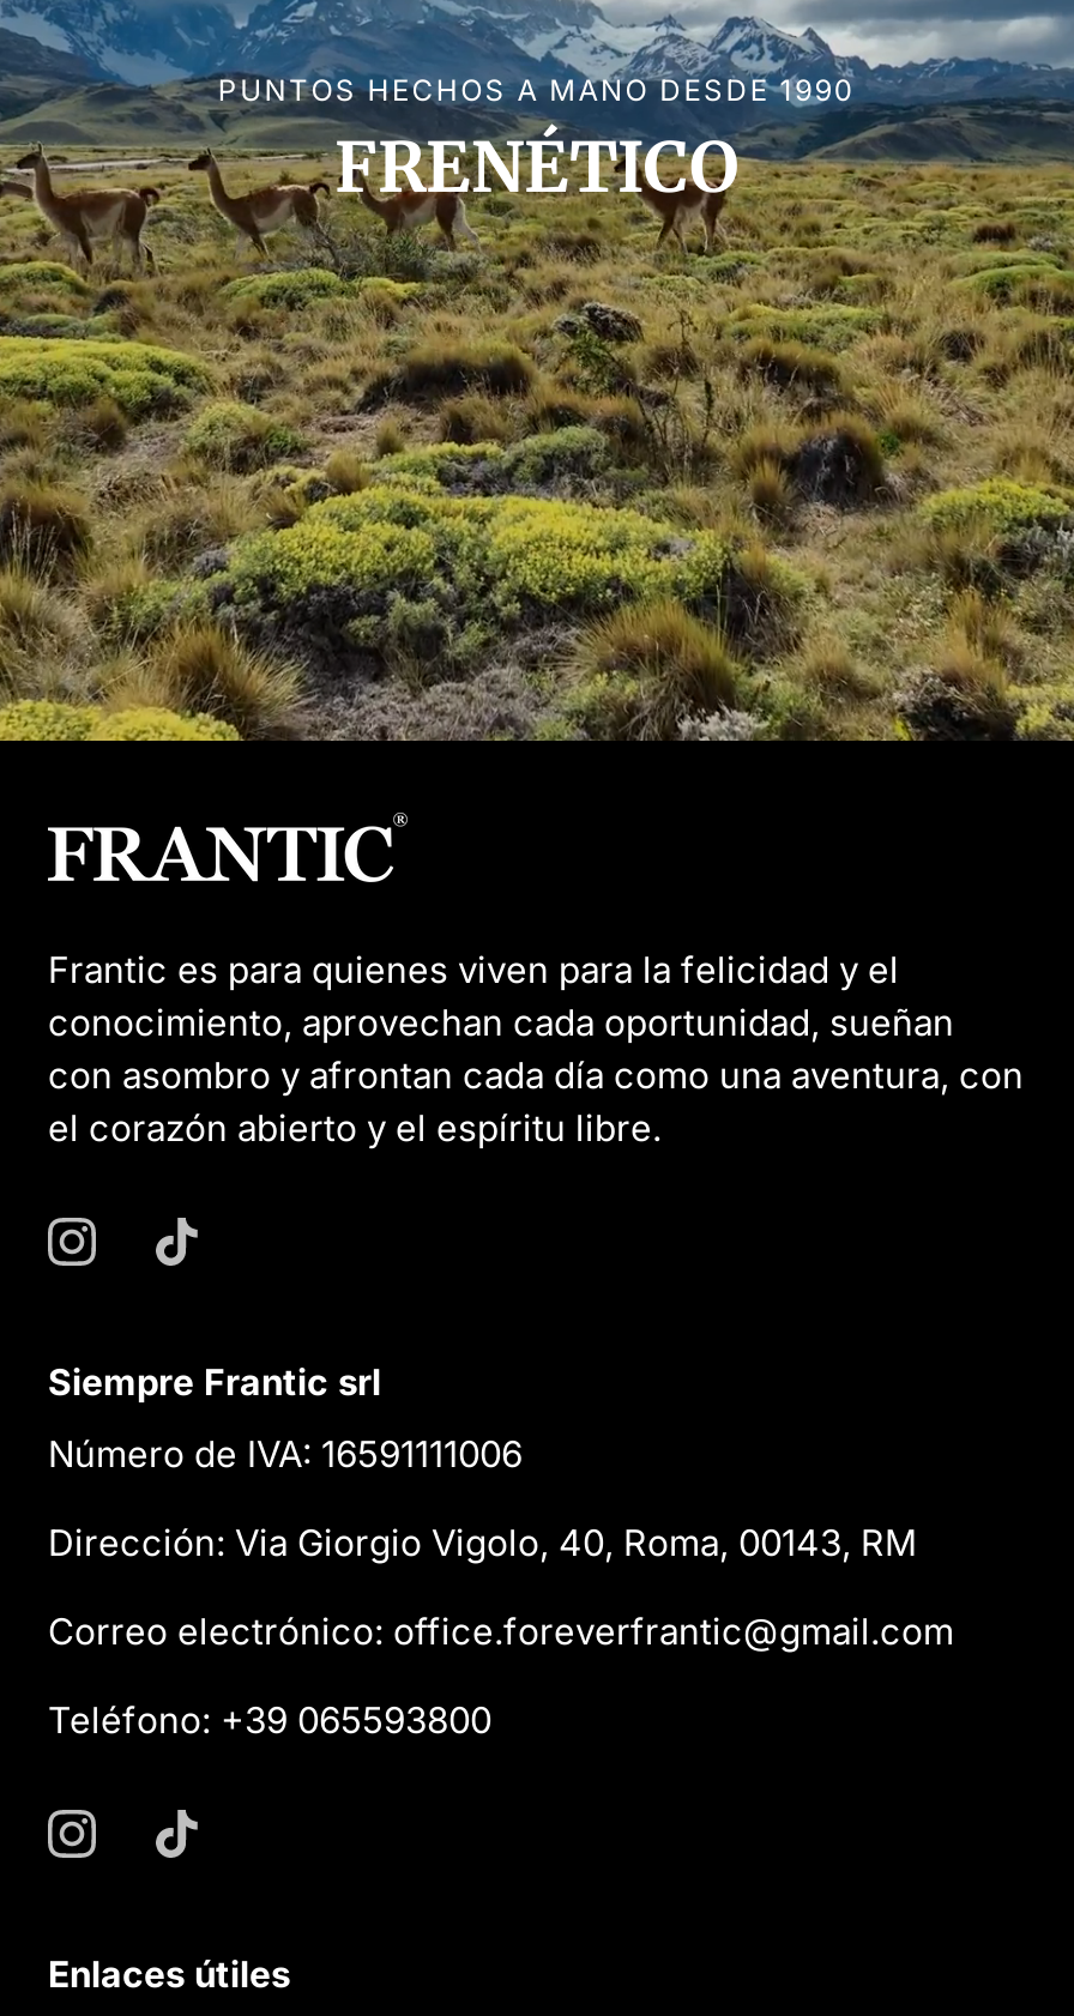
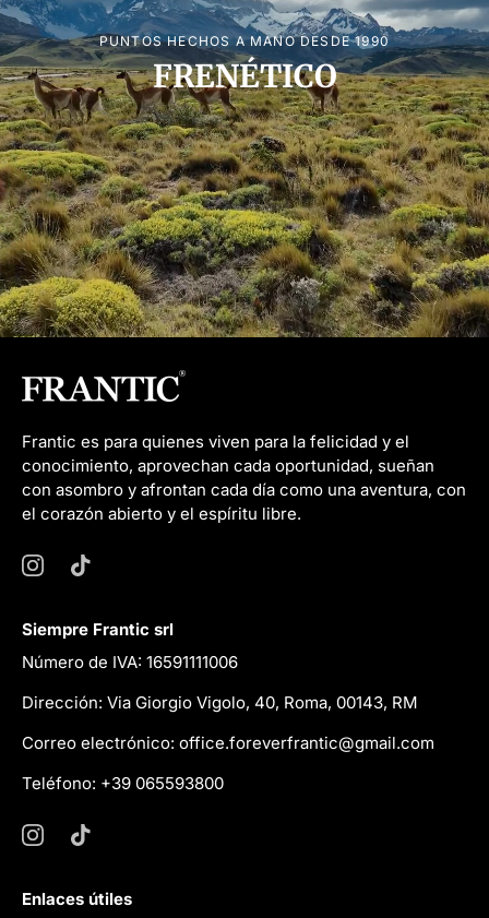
[7,151,1067,743] [image] -> [3,70,486,337] [image]

